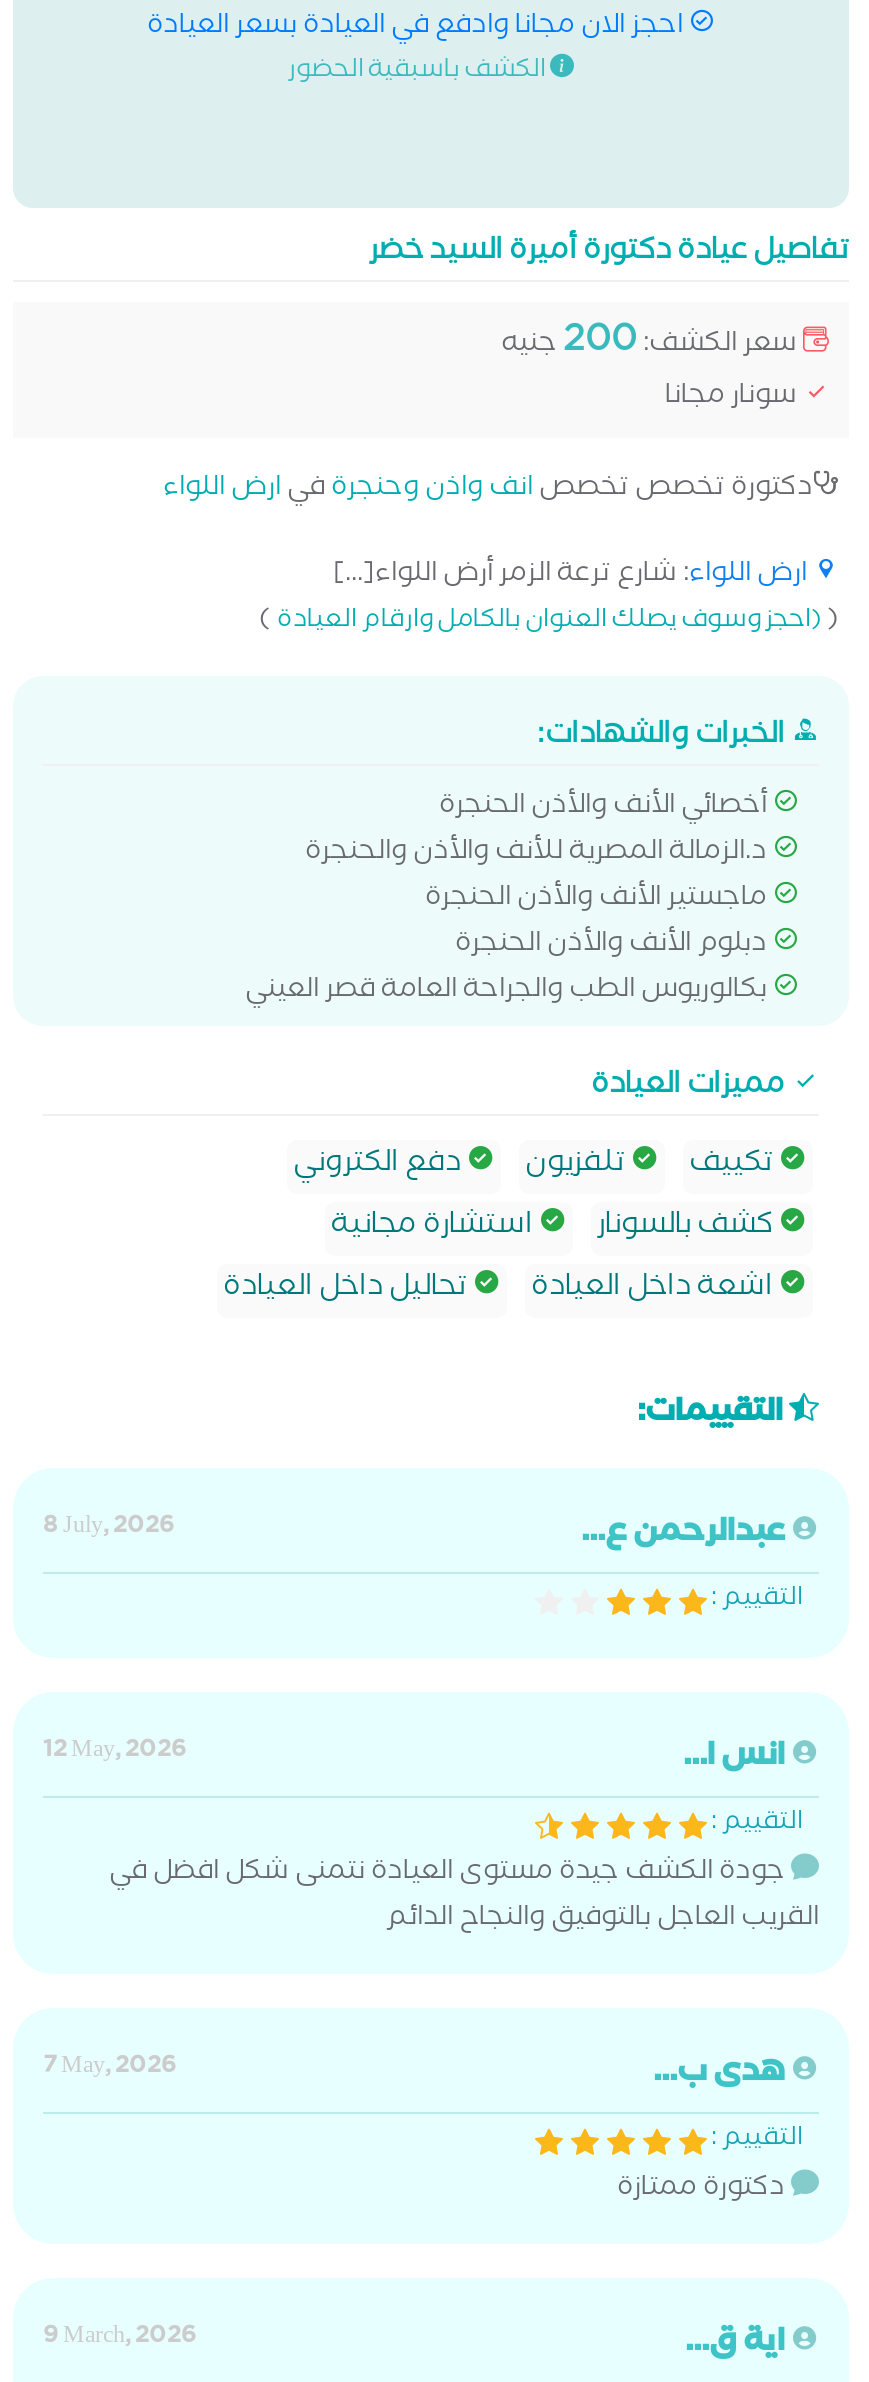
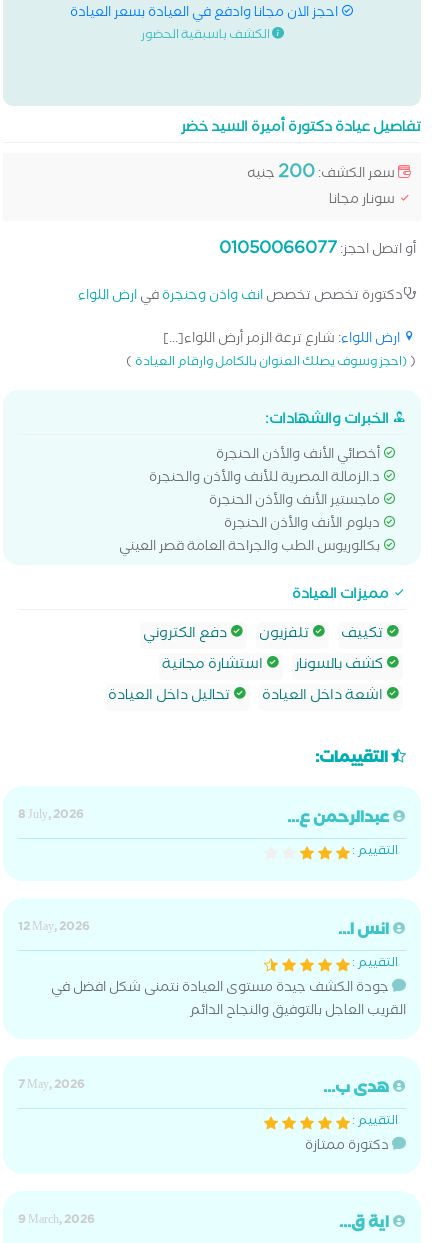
none -> [219,234,416,267] أو اتصل احجز:01050066077

